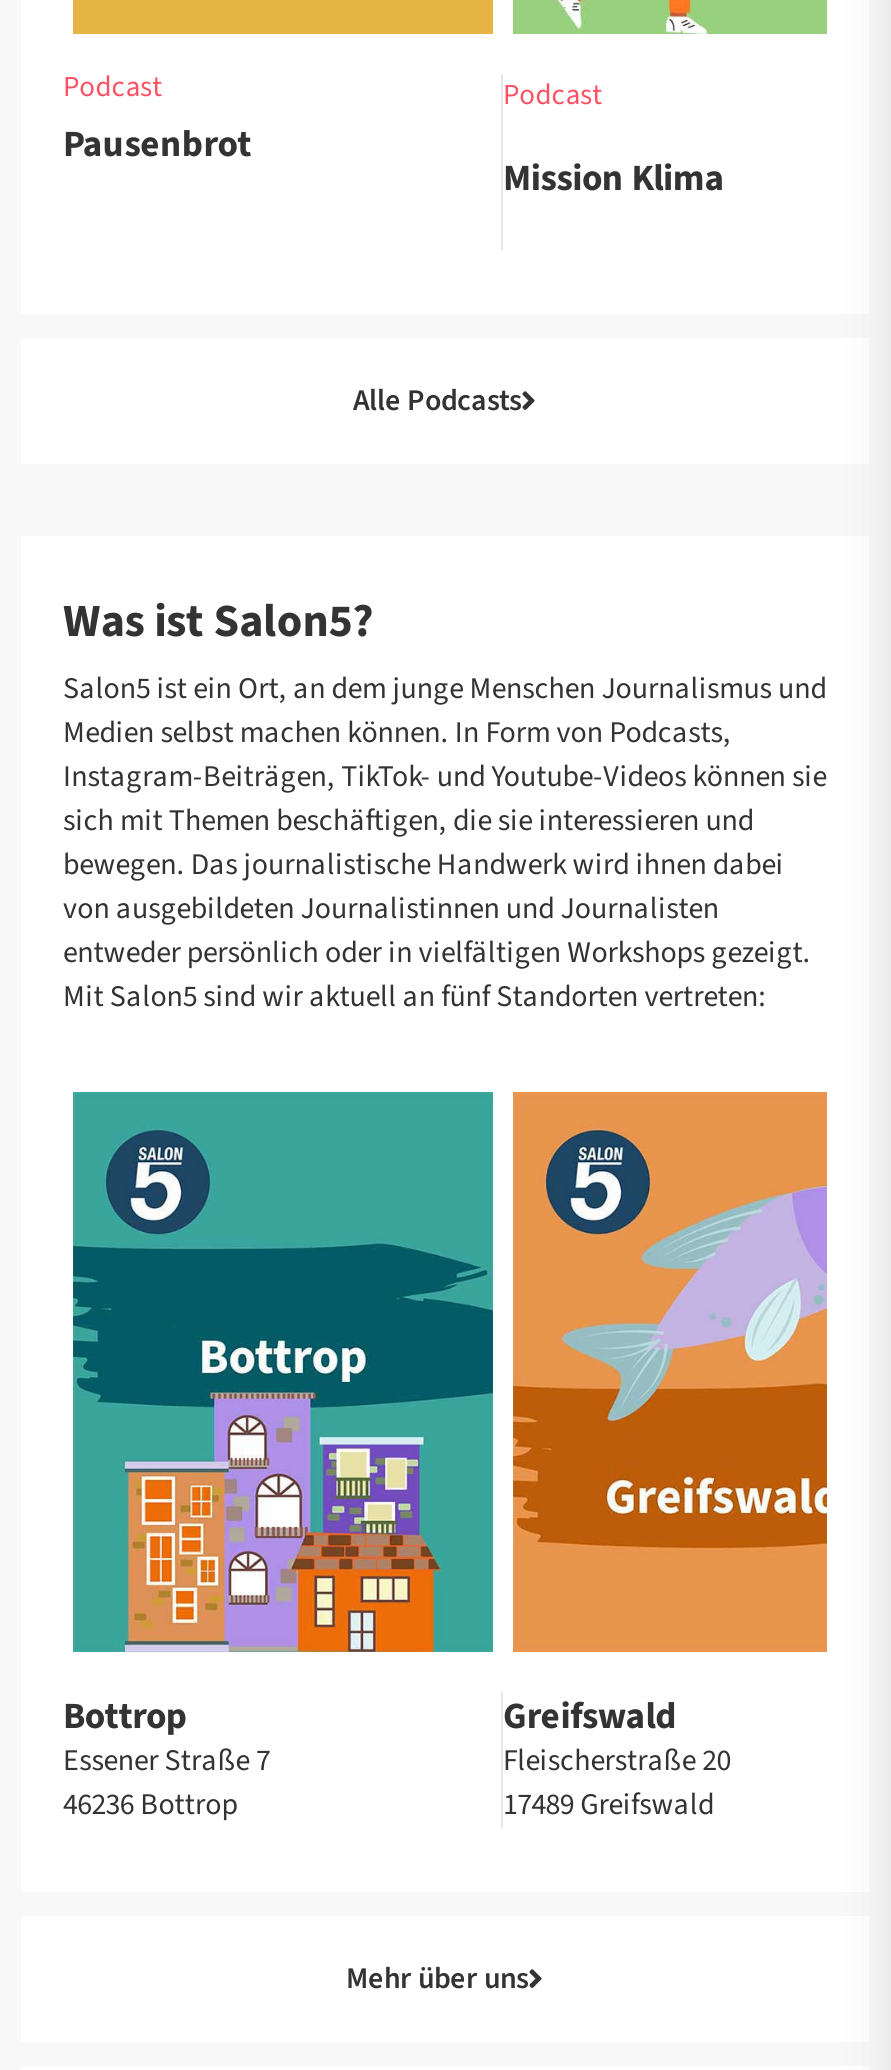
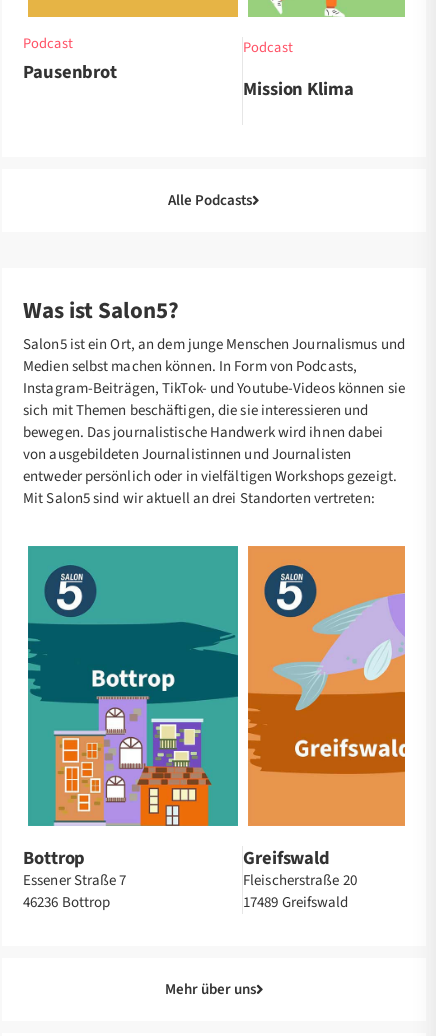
[63,976,766,1018] Mit Salon5 sind wir aktuell an fünf Standorten vertreten: -> [23,488,375,509] Mit Salon5 sind wir aktuell an drei Standorten vertreten:

